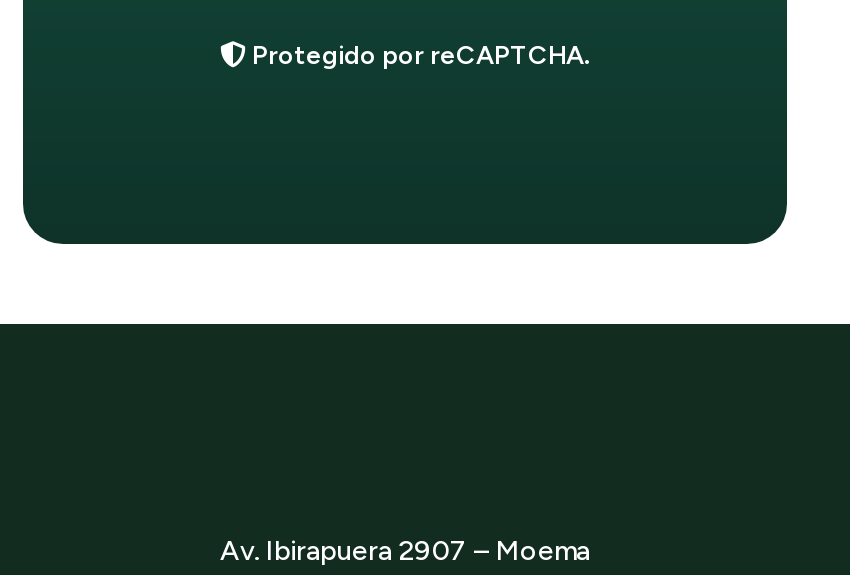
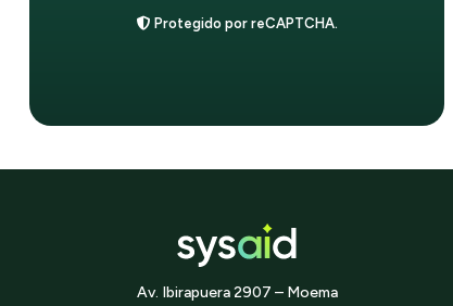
none -> [177,224,298,268] [image]

